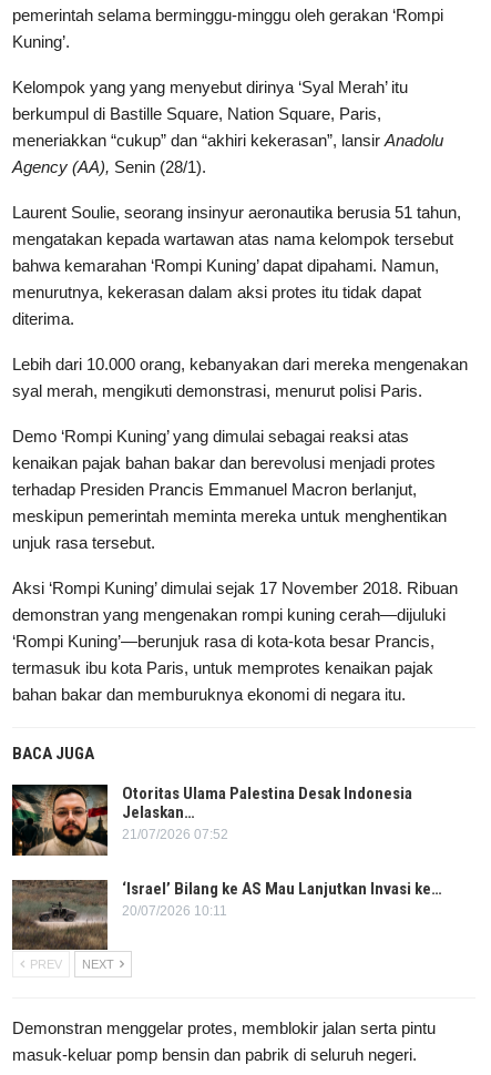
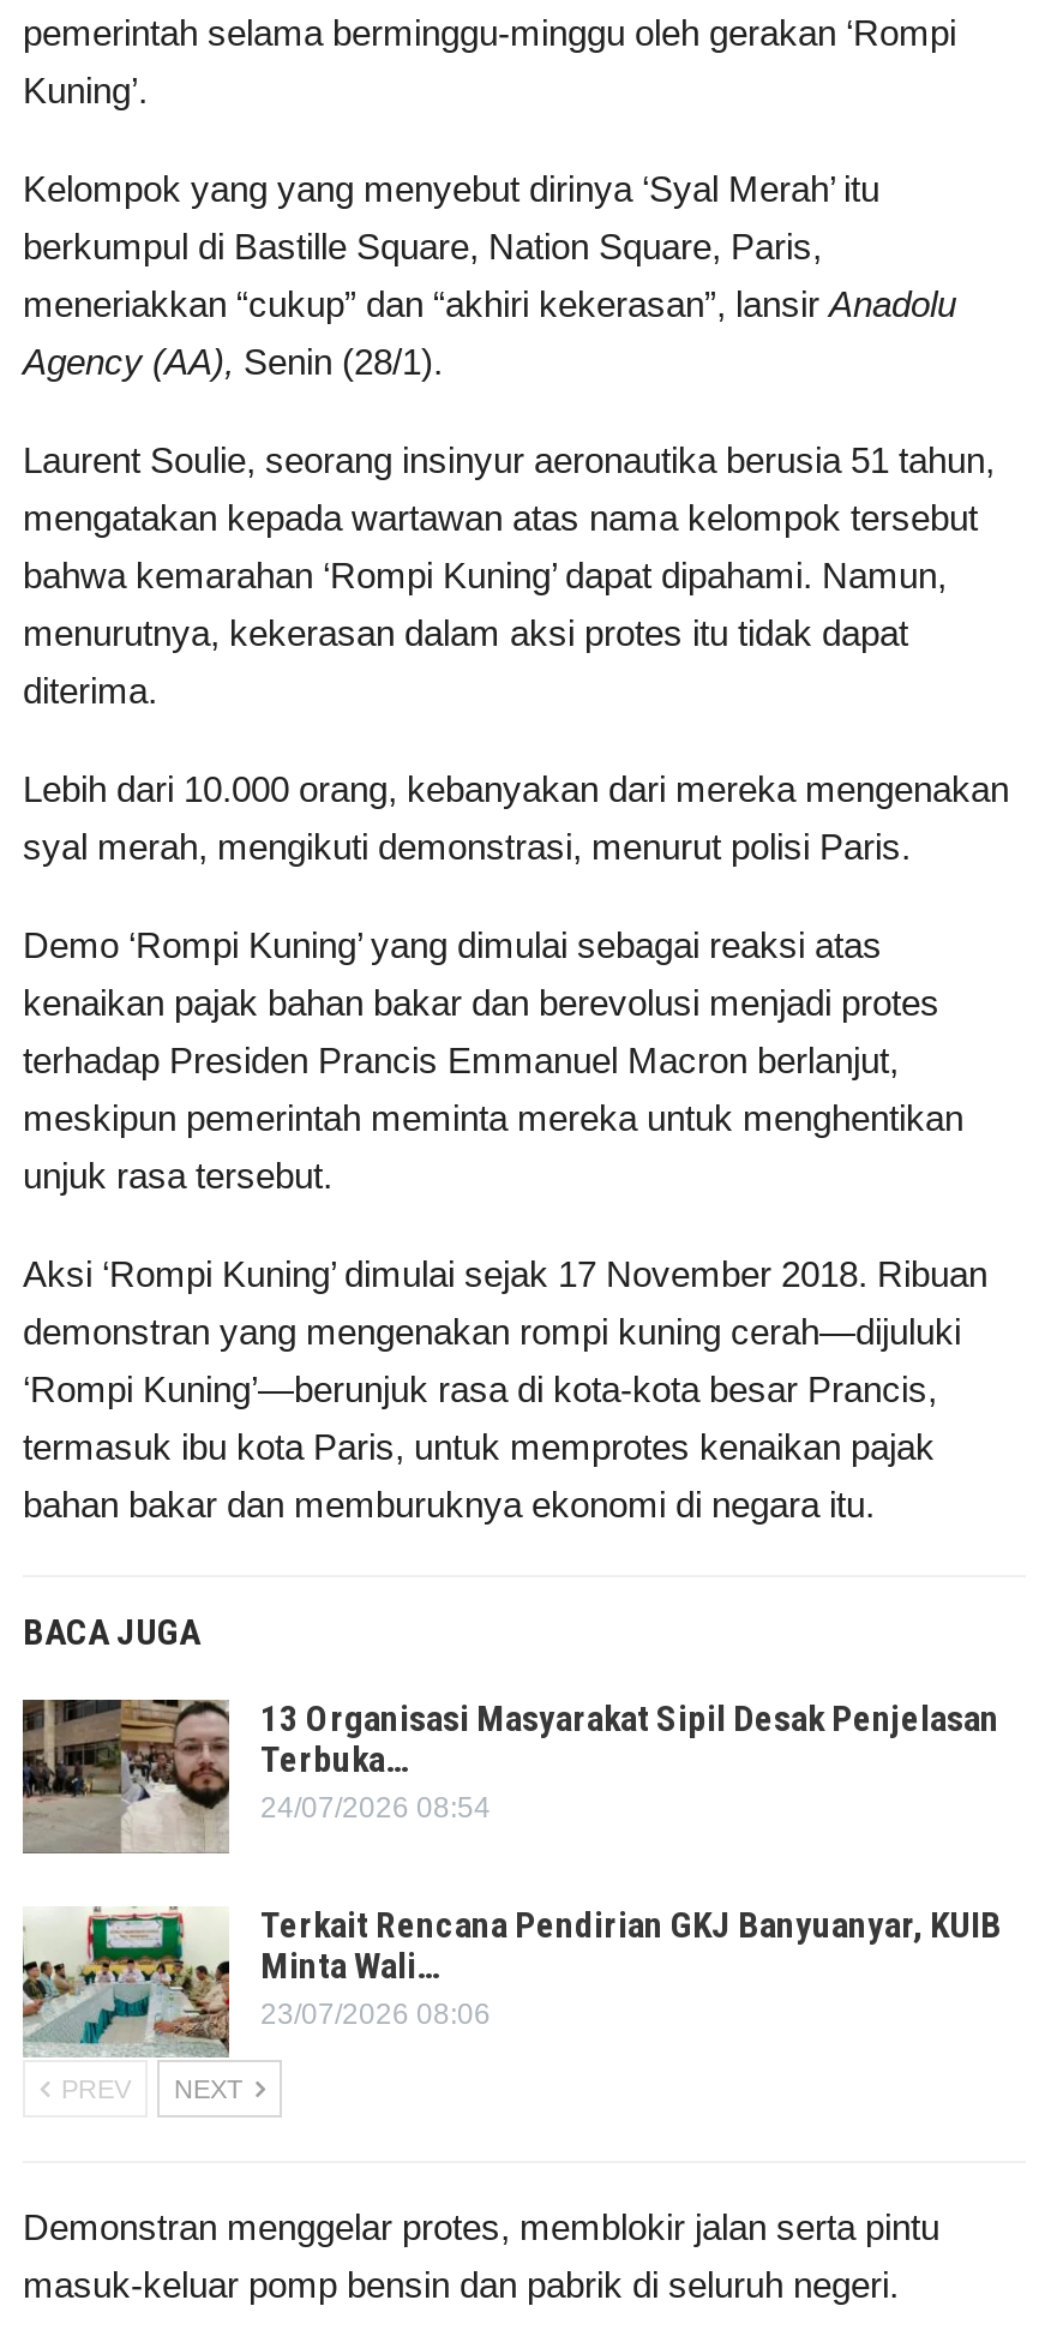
[12,784,412,857] [image] | Otoritas Ulama Palestina Desak Indonesia | Jelaskan… | 21/07/2026 07:52 -> [20,1697,999,1856] [image] | 13 Organisasi Masyarakat Sipil Desak Penjelasan | Terbuka… | 24/07/2026 08:54
[11,878,442,951] [image] | ‘Israel’ Bilang ke AS Mau Lanjutkan Invasi ke… | 20/07/2026 10:11 -> [20,1903,1002,2058] [image] | Terkait Rencana Pendirian GKJ Banyuanyar, KUIB | Minta Wali… | 23/07/2026 08:06

